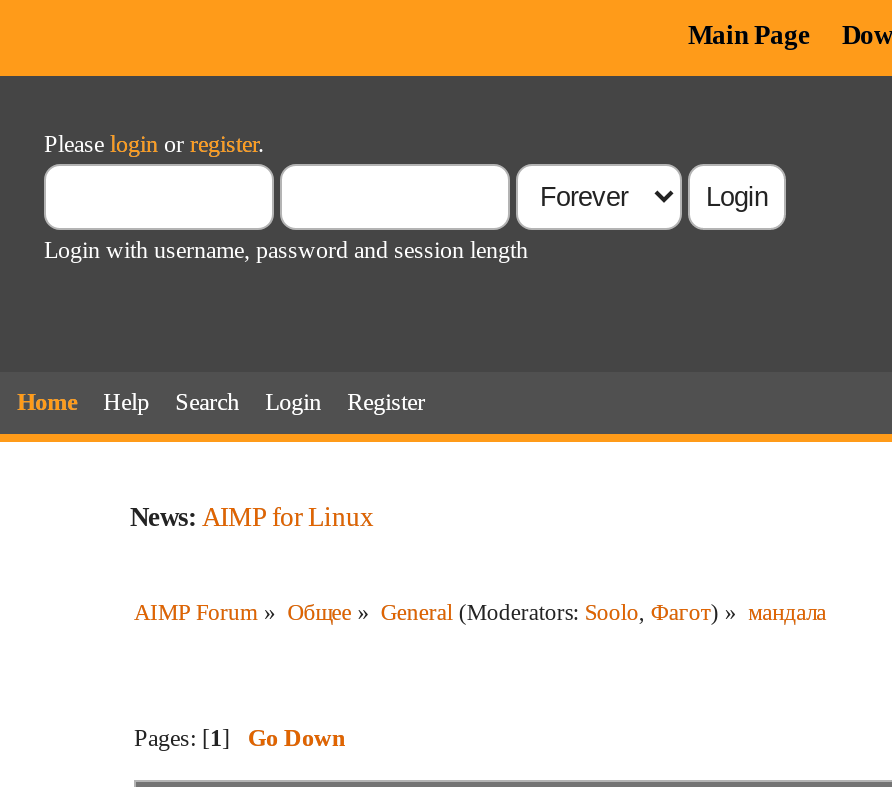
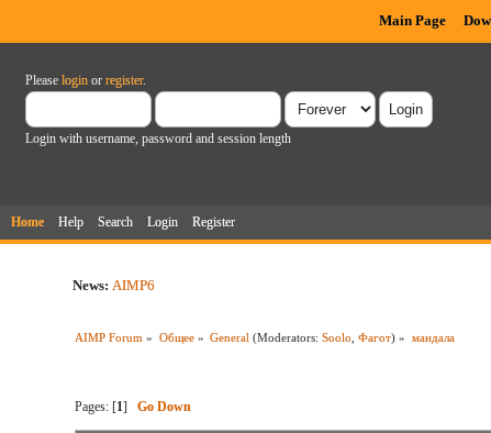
[130,502,374,532] News: AIMP for Linux -> [72,277,155,293] News: AIMP6

